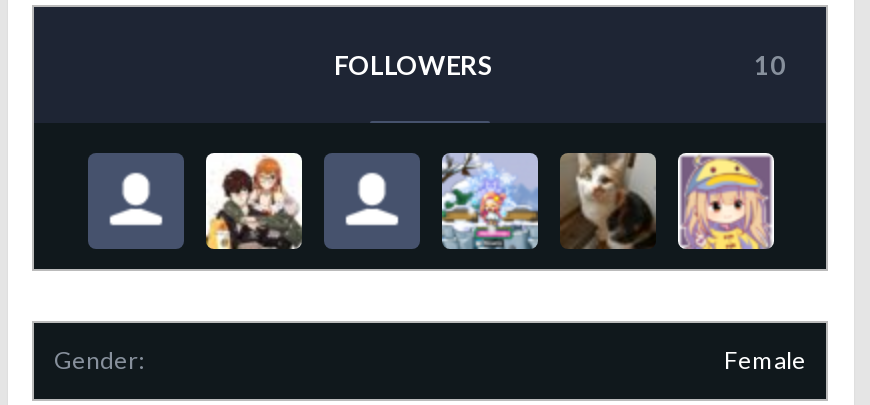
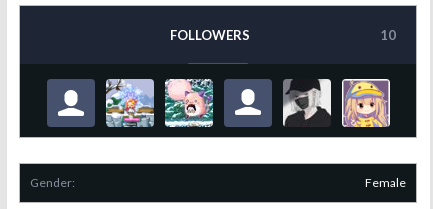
[204,153,304,251] [image] -> [105,79,155,128] [image]
[326,153,418,249] [image] -> [165,78,213,127] [image]
[442,153,538,249] [image] -> [225,80,272,126] [image]
[560,151,656,251] [image] -> [282,79,332,126] [image]

